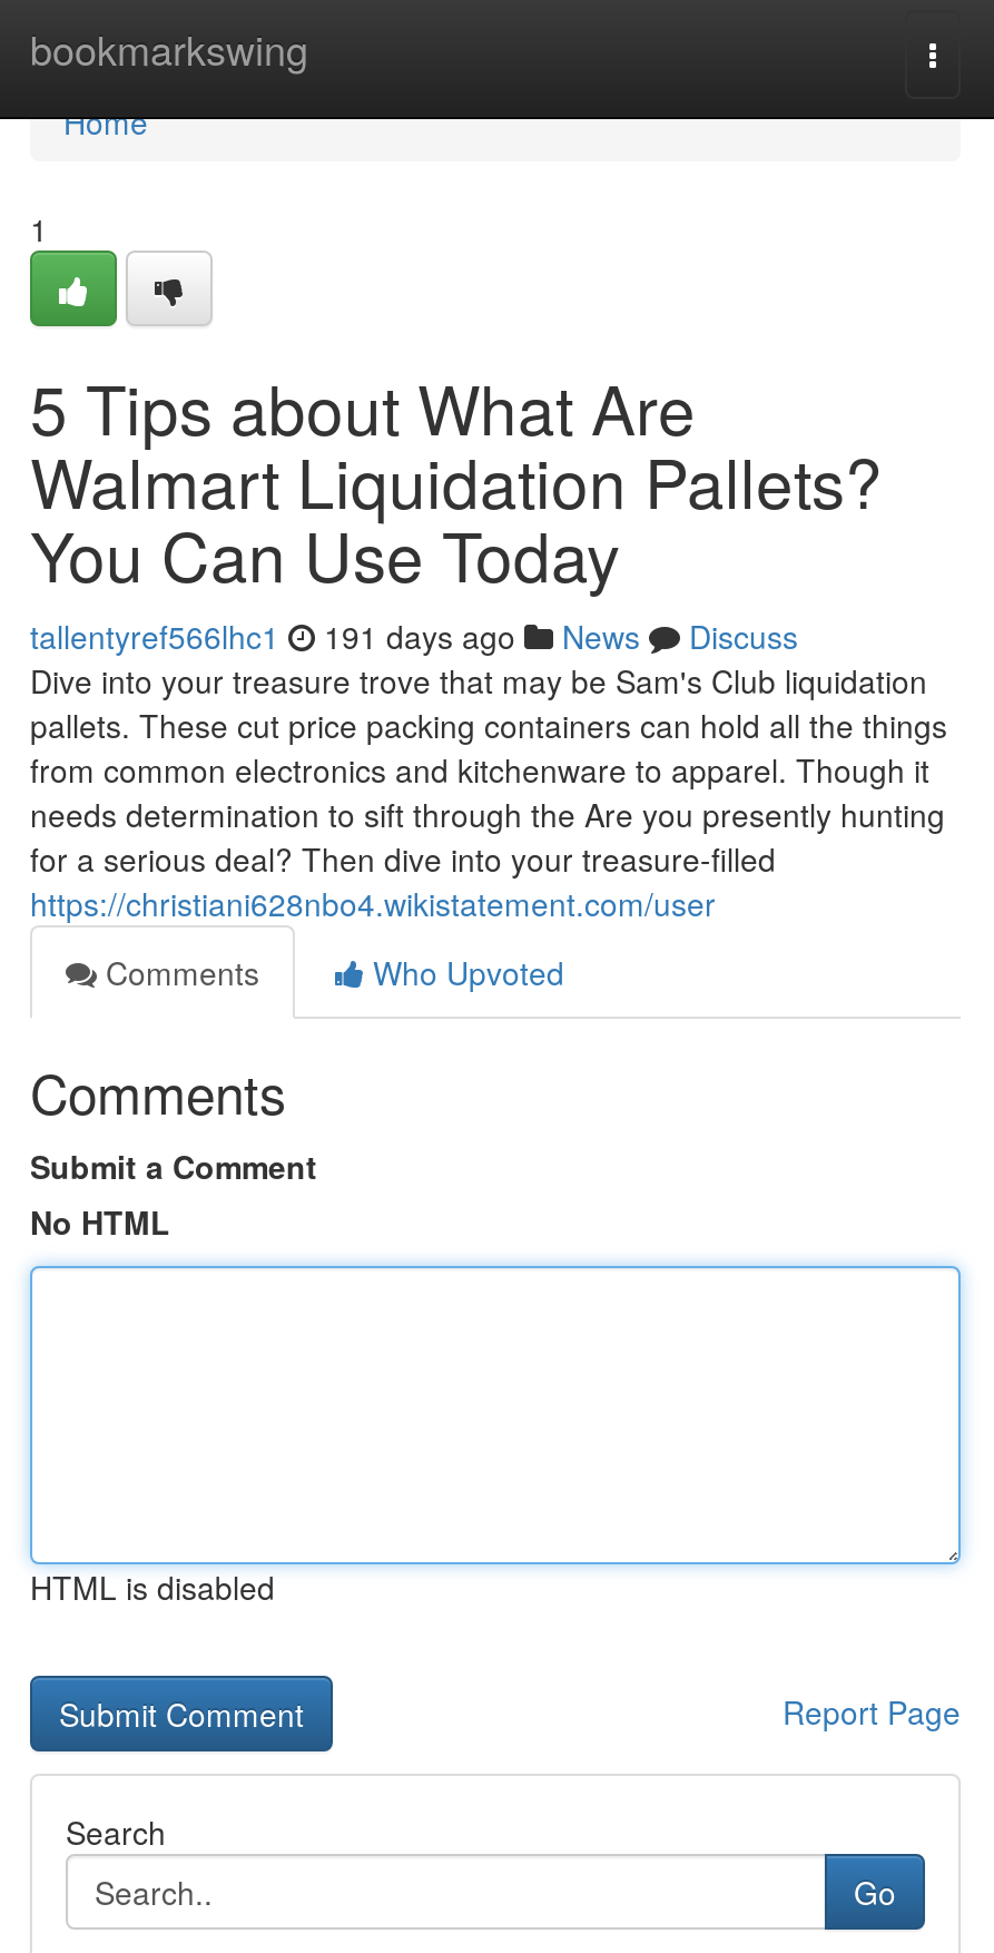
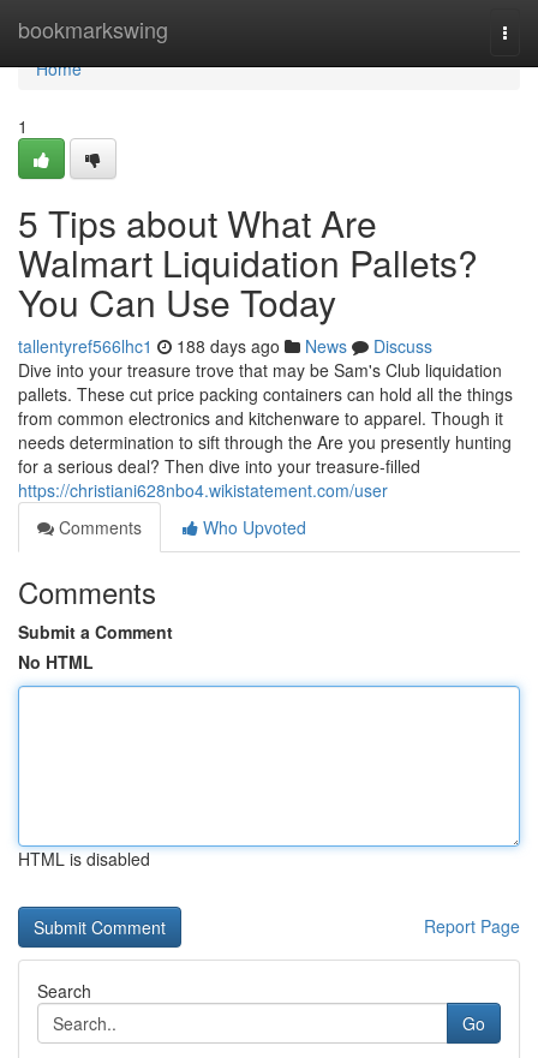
[30,614,798,658] tallentyref566lhc1 191 days ago News Discuss -> [18,334,432,358] tallentyref566lhc1 188 days ago News Discuss

